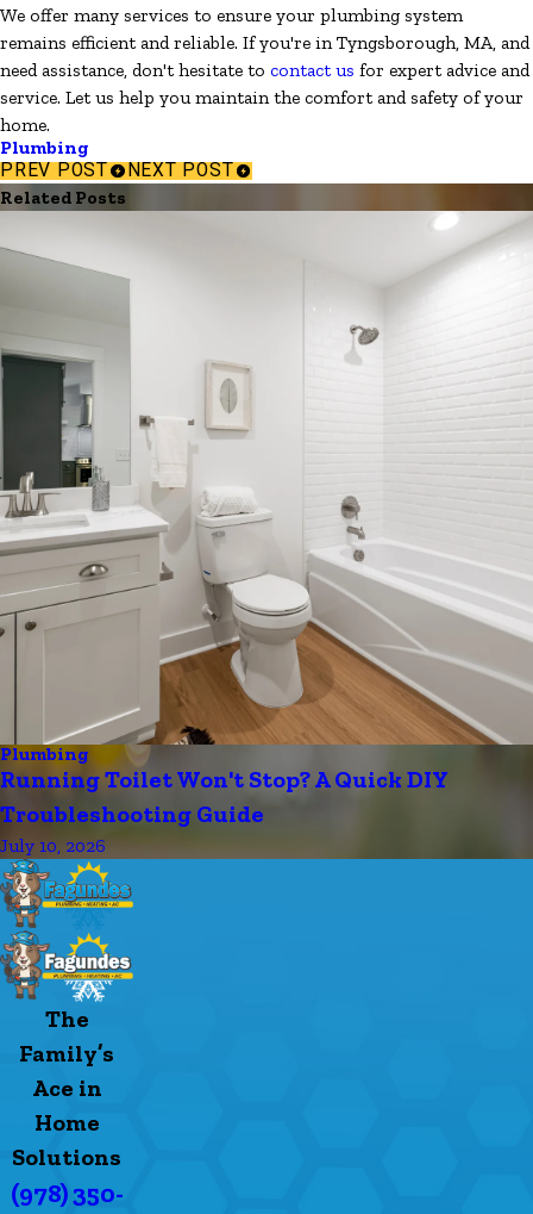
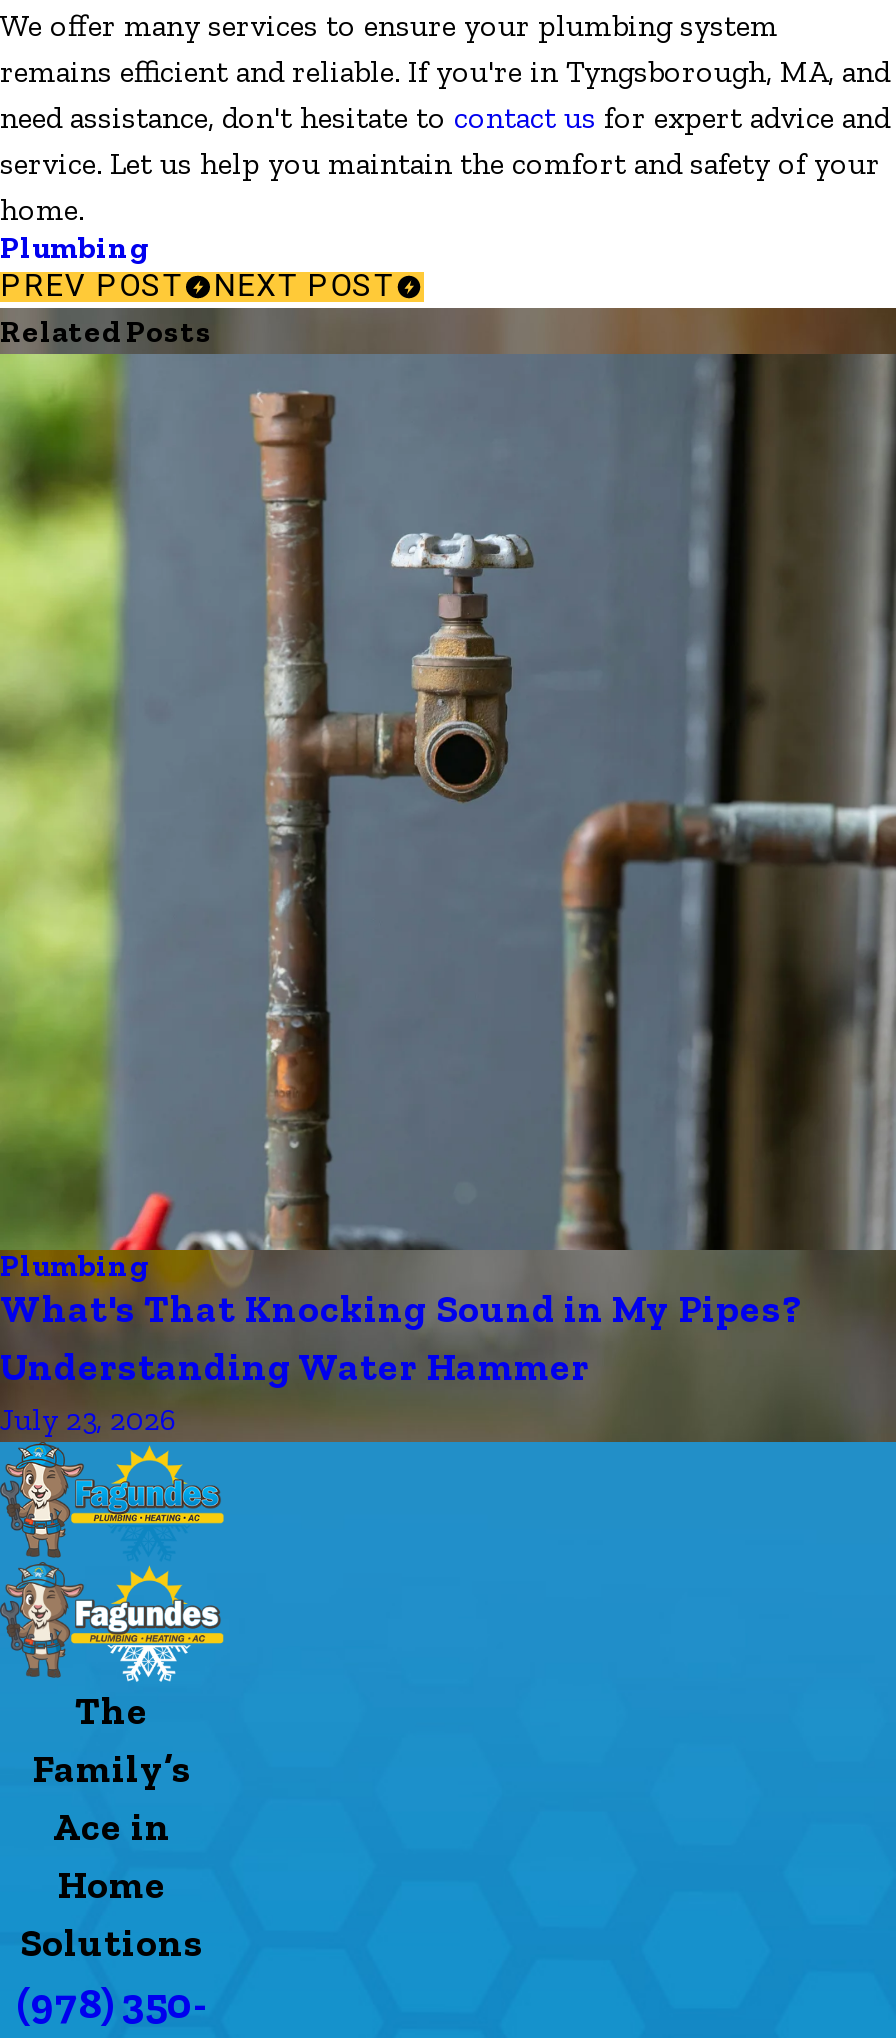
[0,210,529,857] [image] | Running Toilet Won't Stop? A Quick DIY | Troubleshooting Guide | July 10, 2026 -> [0,352,890,1438] [image] | What's That Knocking Sound in My Pipes? | Understanding Water Hammer | July 23, 2026

